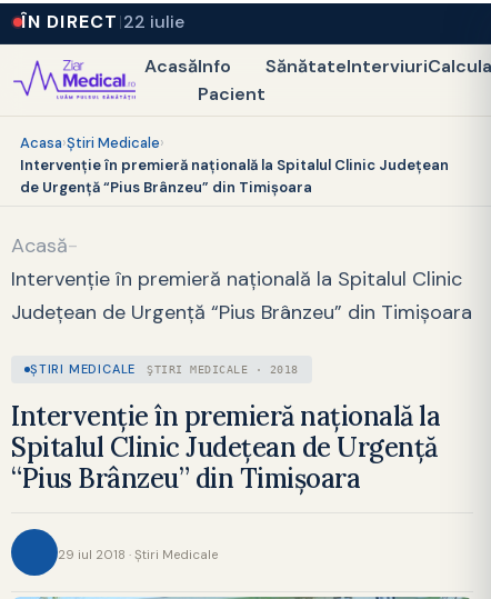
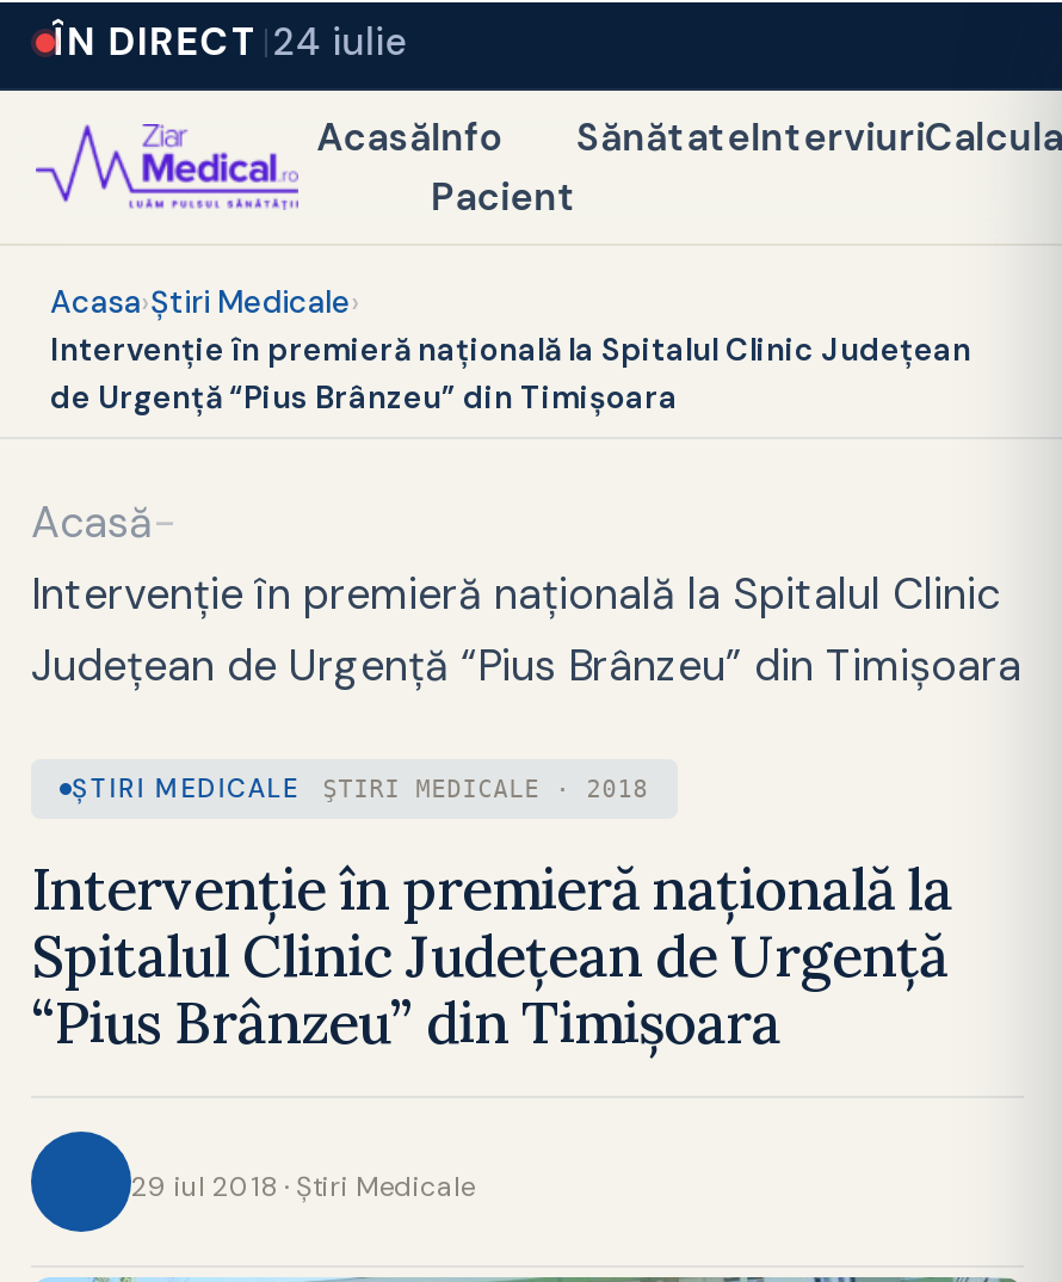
[21,10,185,33] ÎN DIRECT 22 iulie -> [53,17,406,67] ÎN DIRECT 24 iulie

